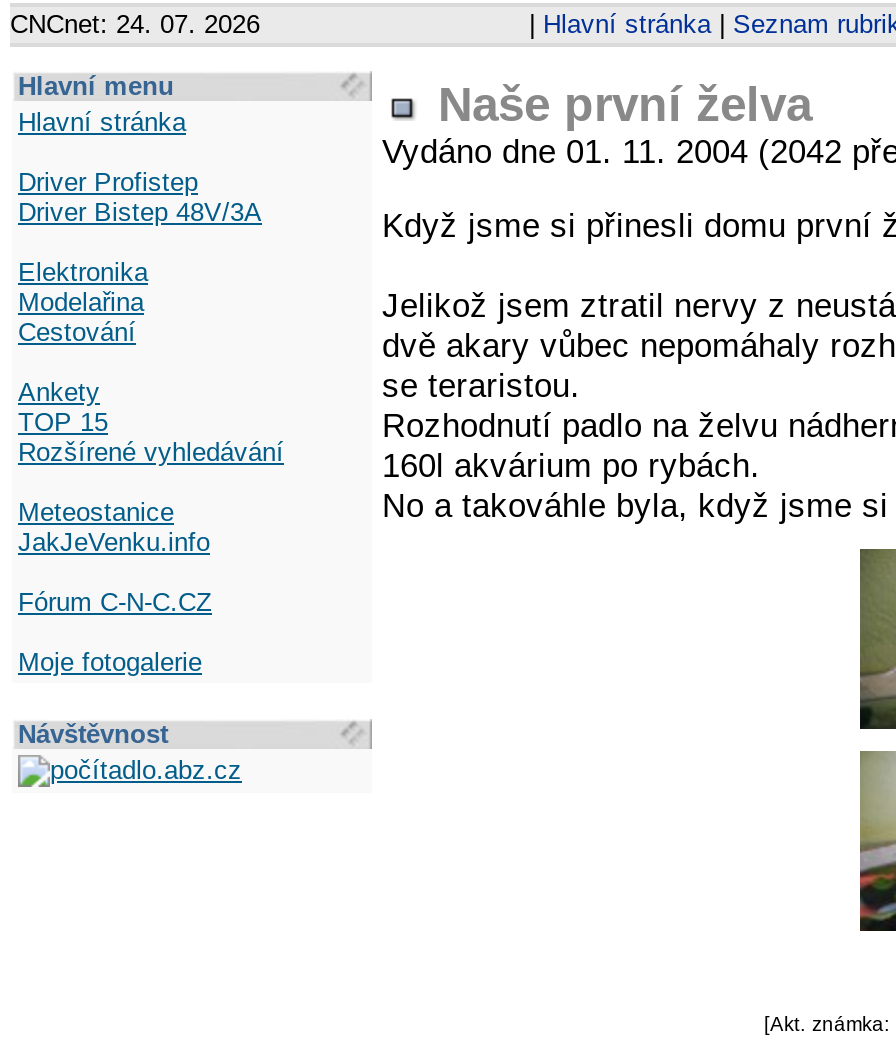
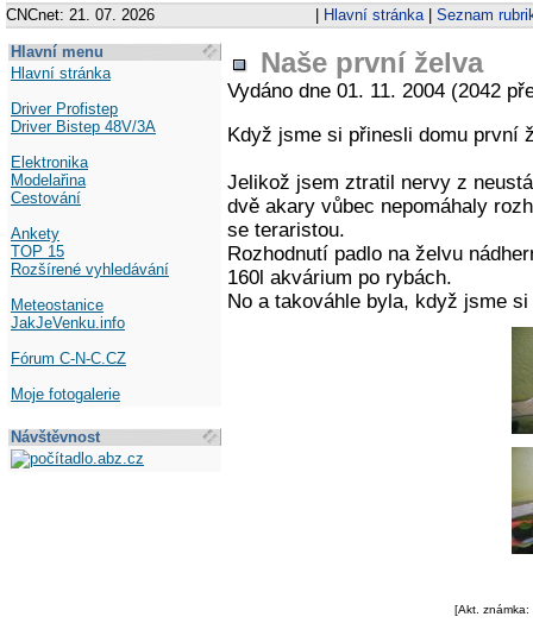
[10,9,268,39] CNCnet: 24. 07. 2026 -> [6,6,159,24] CNCnet: 21. 07. 2026

